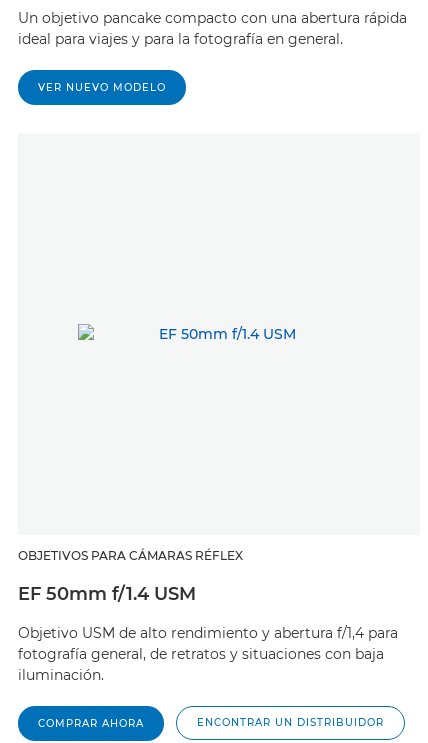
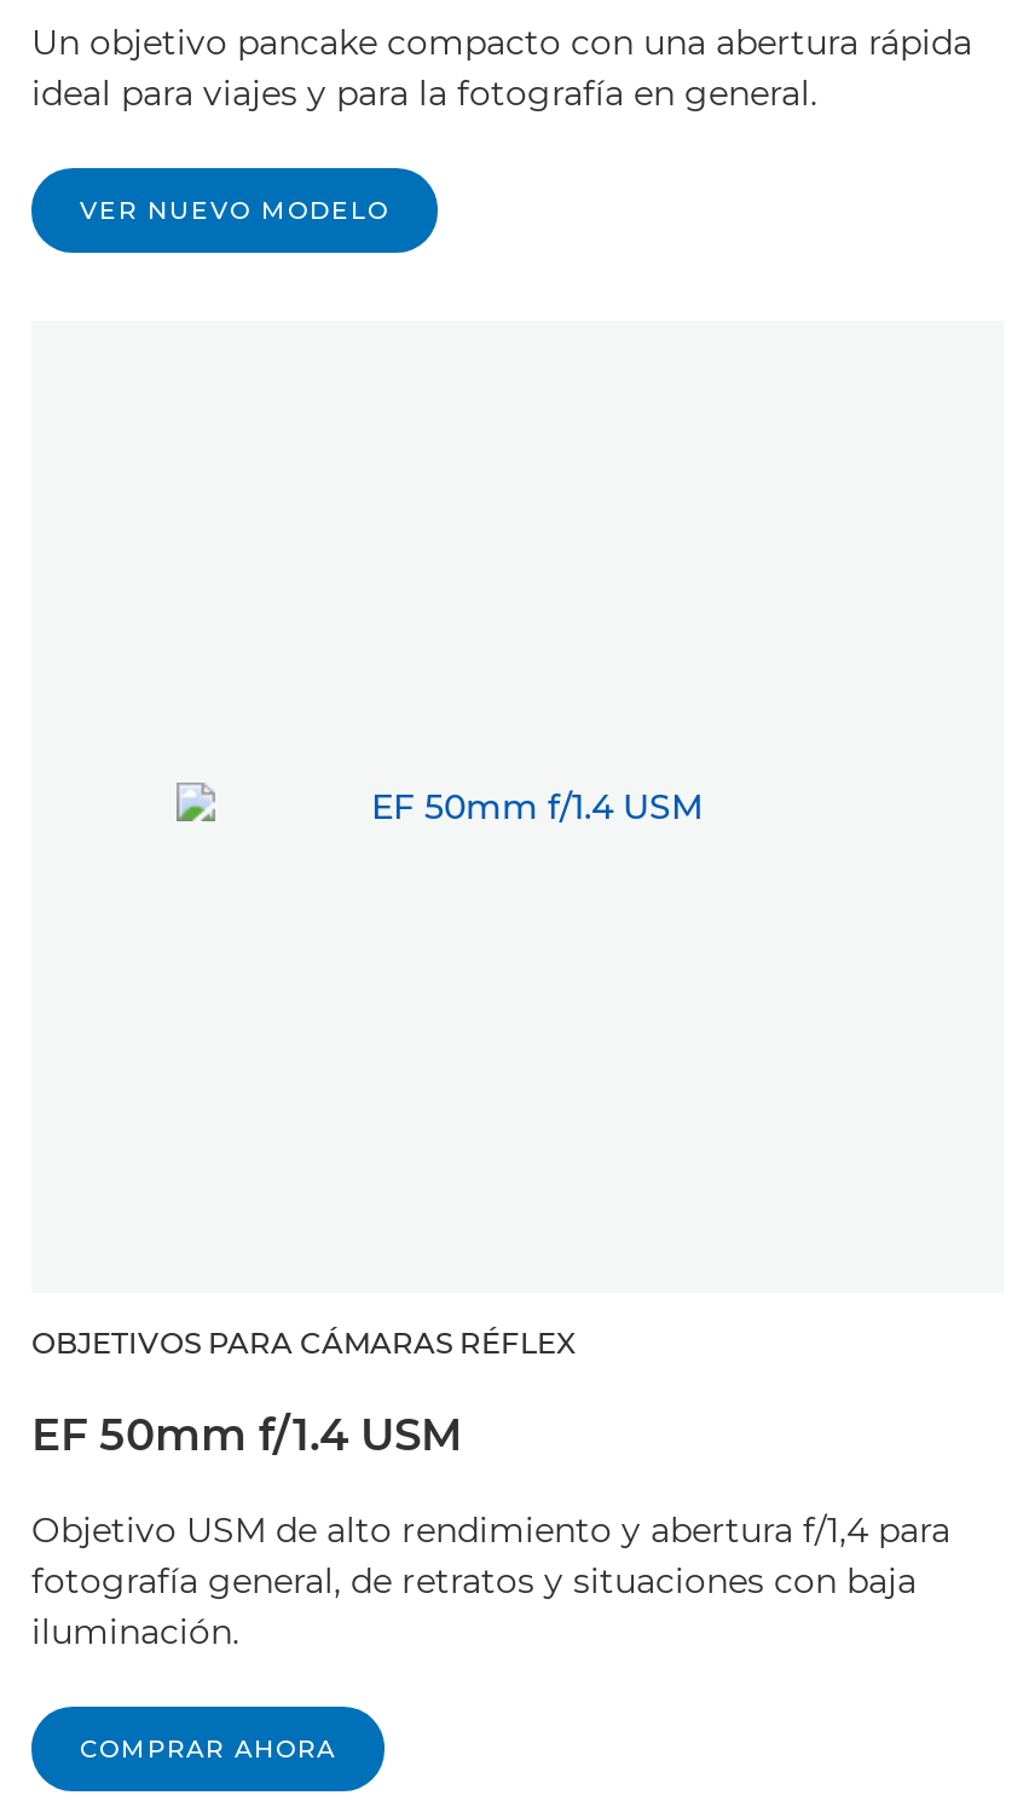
[197,716,384,729] ENCONTRAR UN DISTRIBUIDOR -> none

